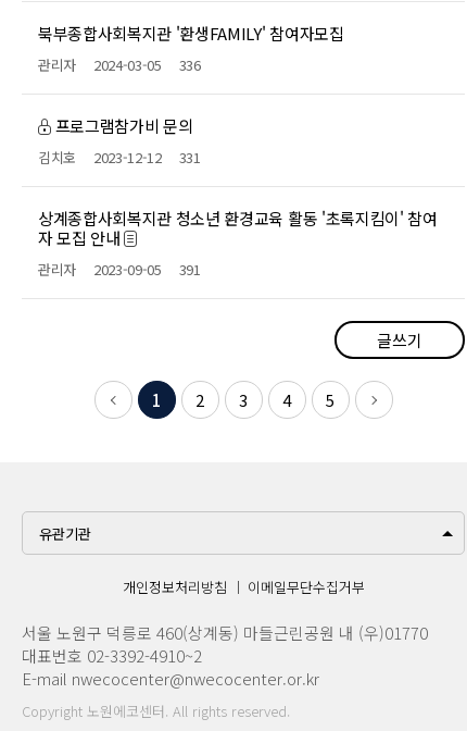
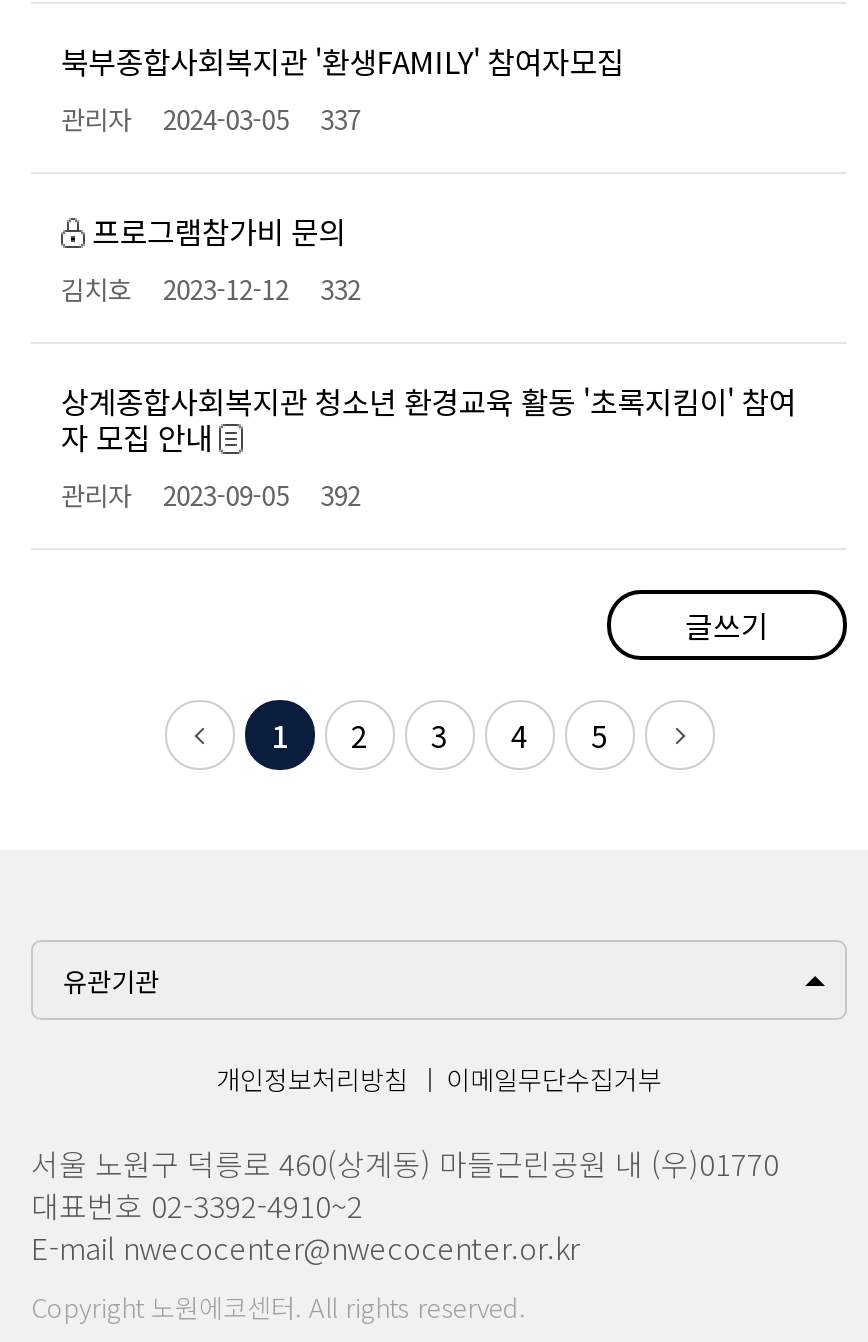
[38,54,201,75] 관리자 2024-03-05 336 -> [61,100,361,138] 관리자 2024-03-05 337
[38,147,201,168] 김치호 2023-12-12 331 -> [61,270,361,308] 김치호 2023-12-12 332
[38,259,201,280] 관리자 2023-09-05 391 -> [61,476,361,514] 관리자 2023-09-05 392

